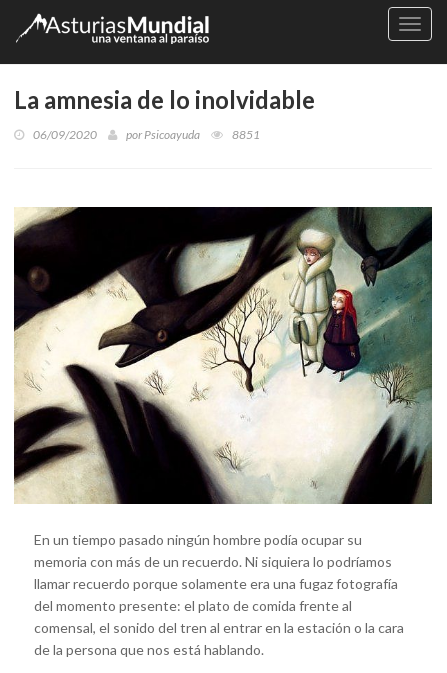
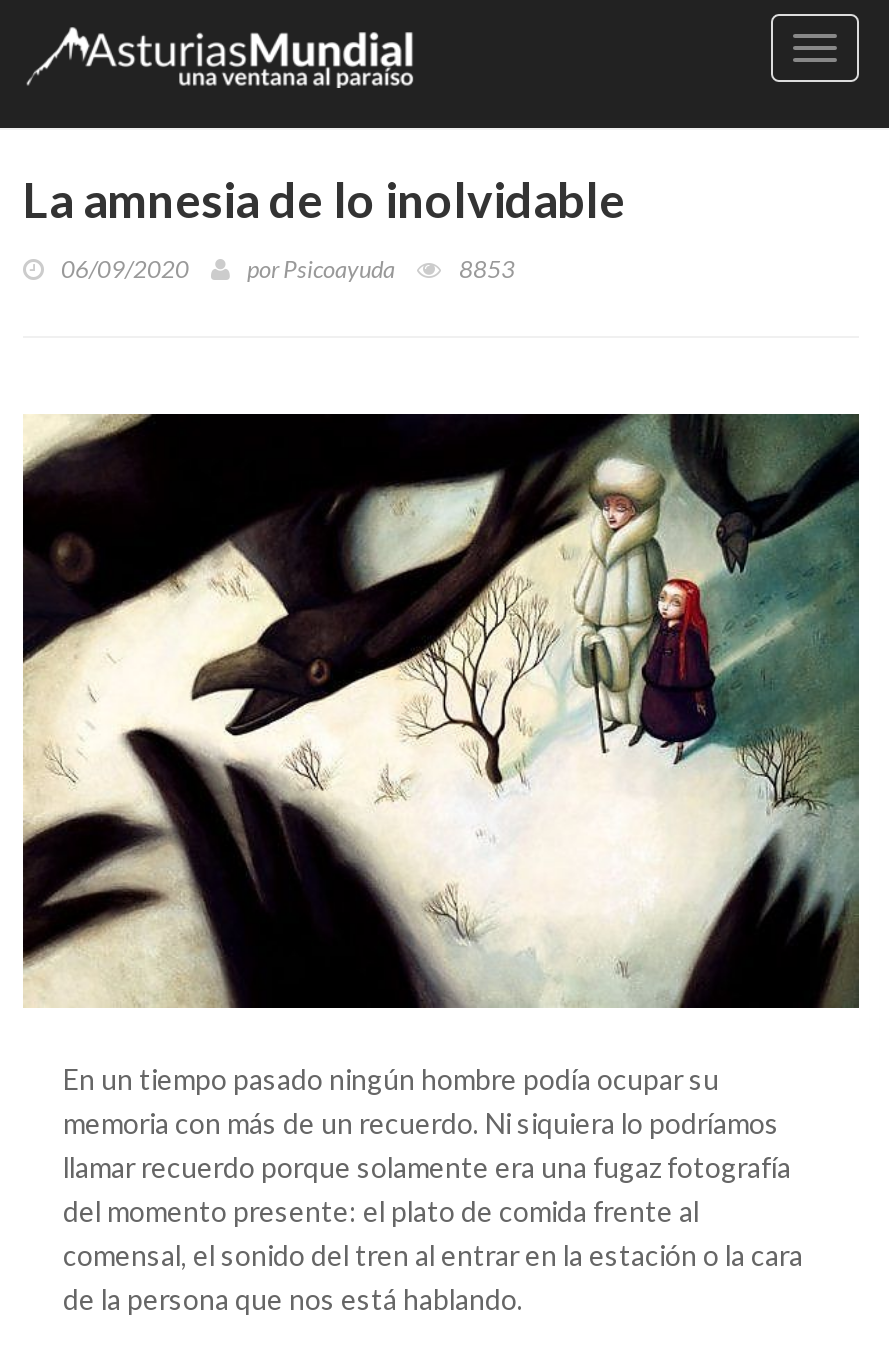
[232,127,260,142] 8851 -> [459,254,515,284] 8853

